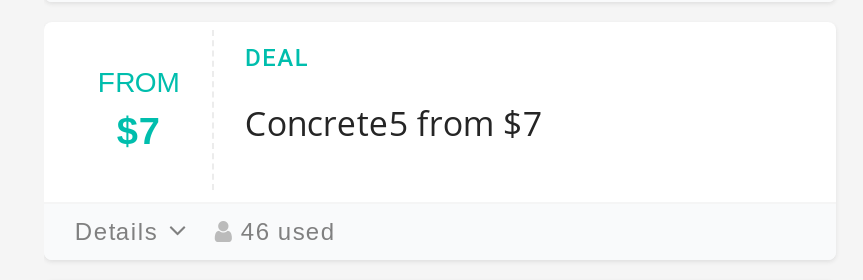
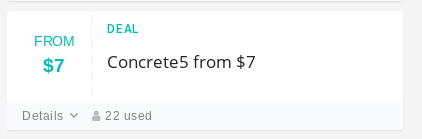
[234,218,336,246] 46 used -> [102,109,153,123] 22 used

